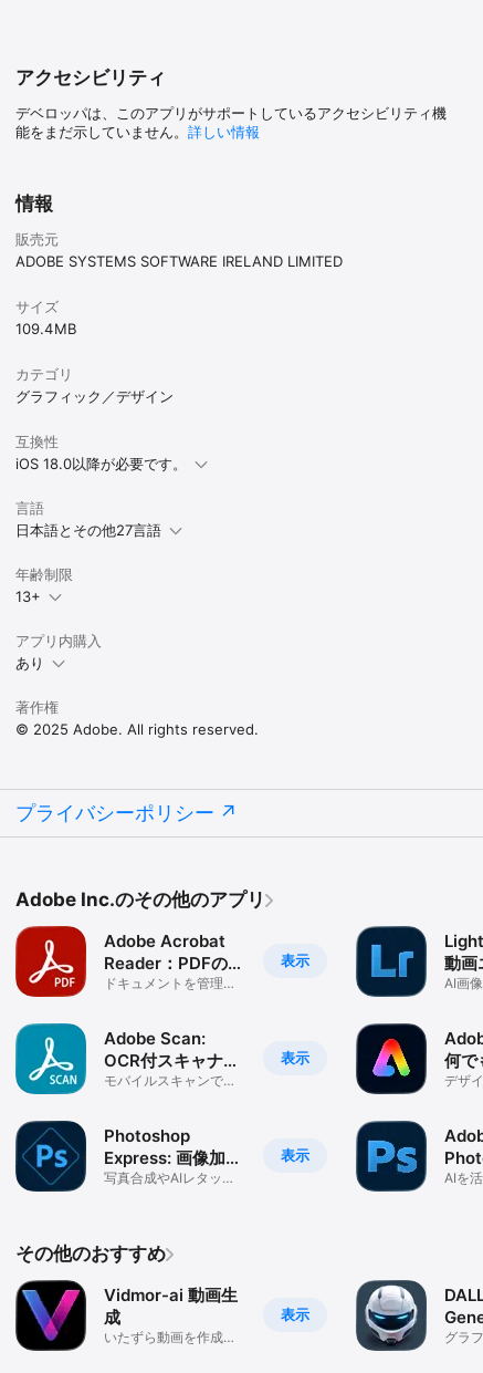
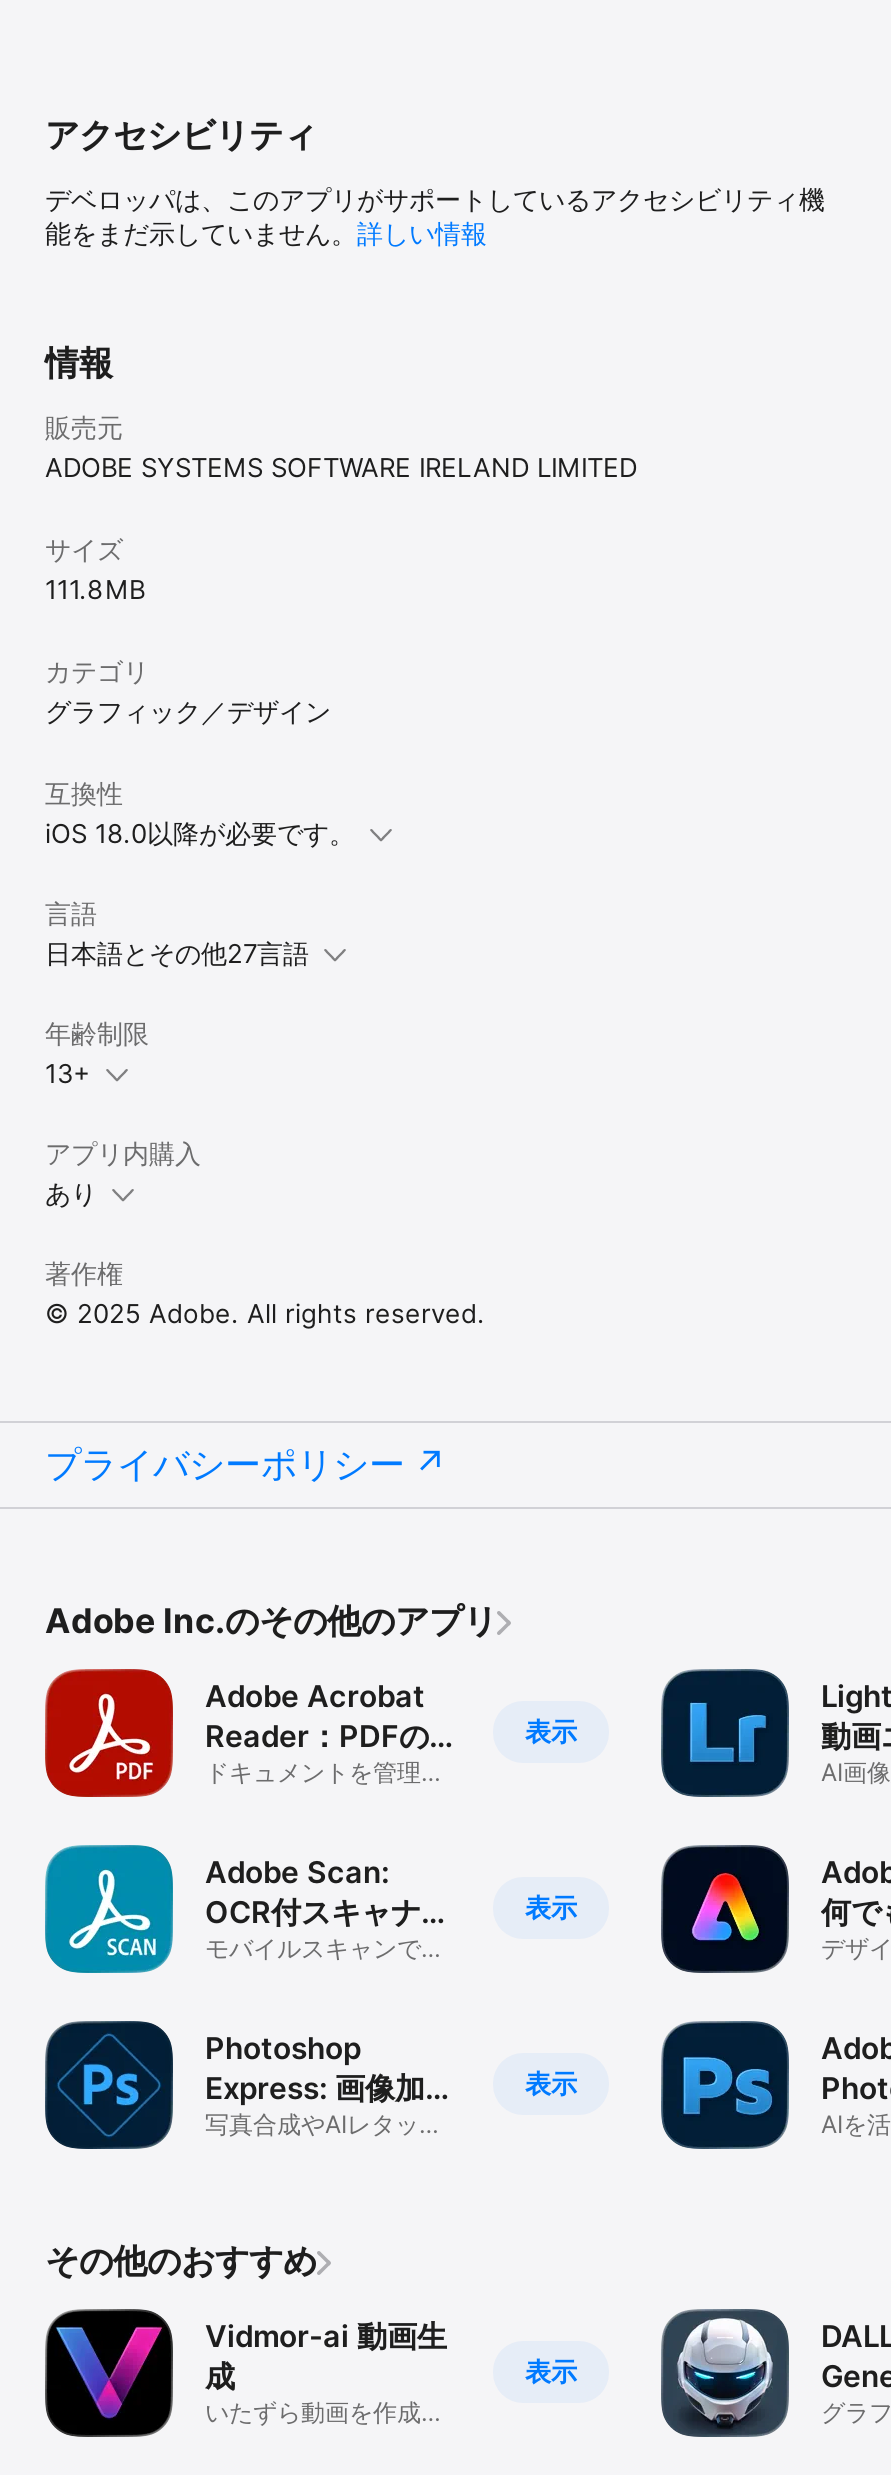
[15,319,76,337] 109.4 MB -> [45,572,145,604] 111.8 MB

